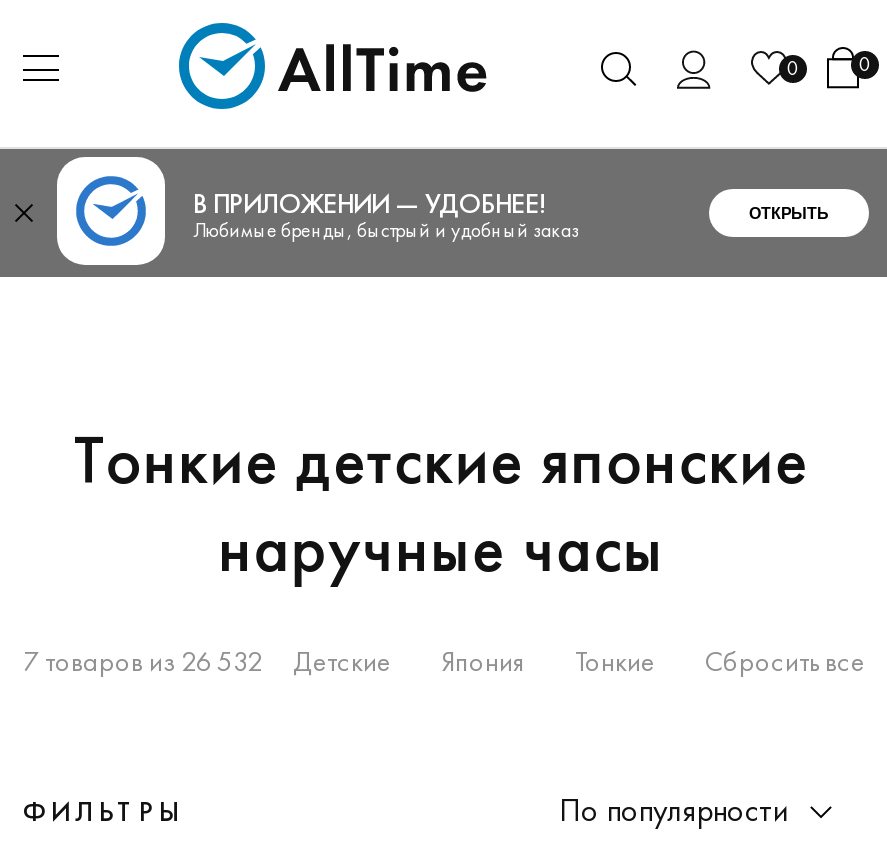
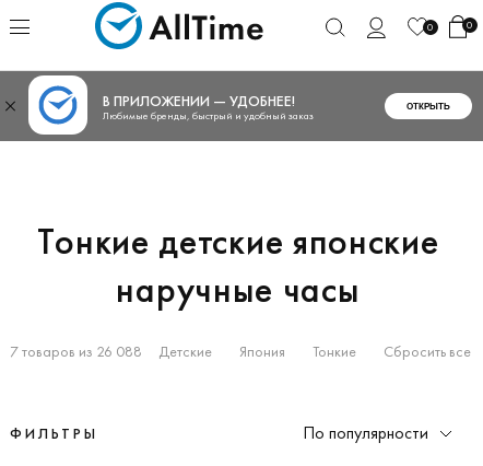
[23,643,865,679] 7 товаров из 26 532 Детские Япония Тонкие Сбросить все -> [10,341,471,361] 7 товаров из 26 088 Детские Япония Тонкие Сбросить все

